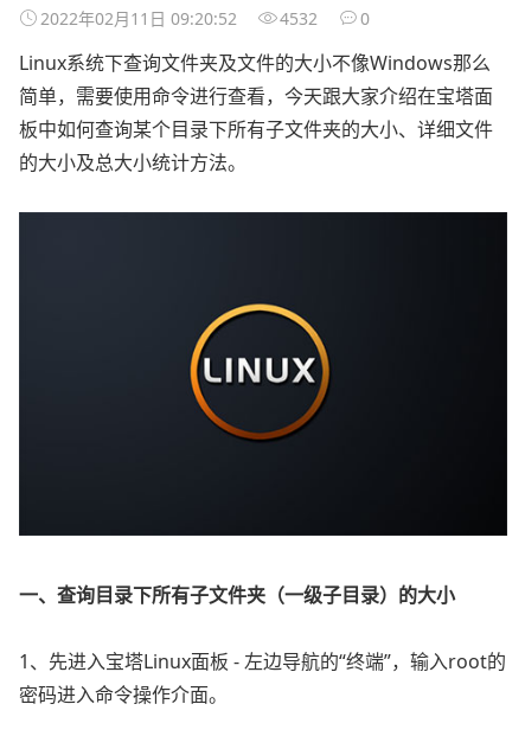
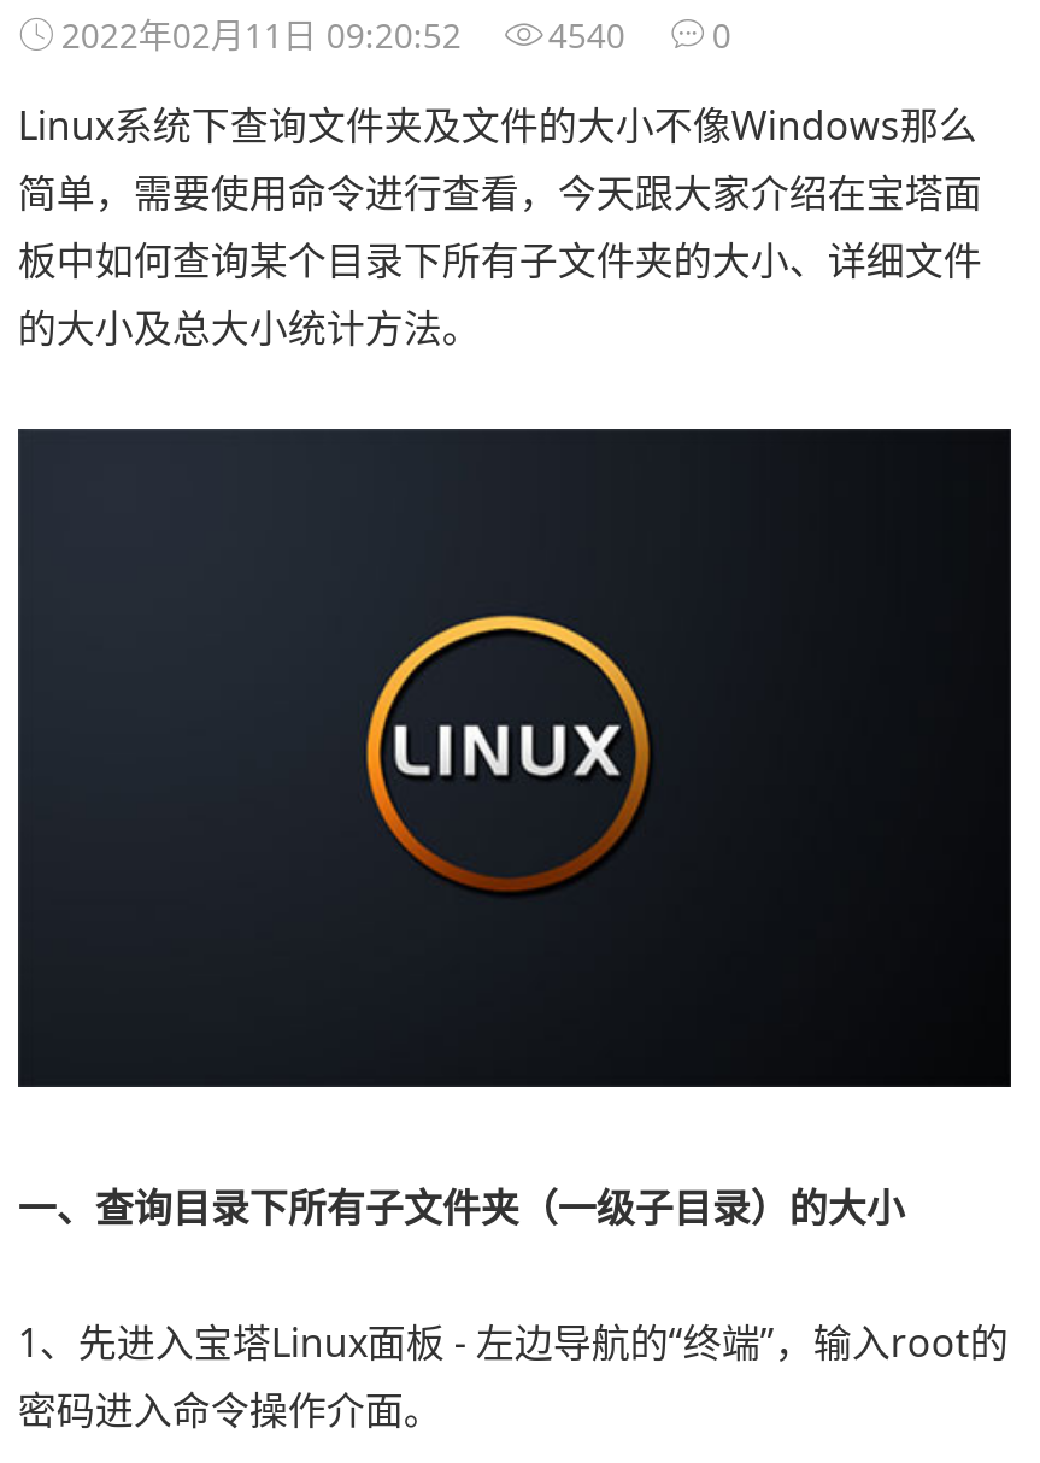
[40,7,370,30] 2022年02月11日 09:20:52 4532 0 -> [61,12,731,58] 2022年02月11日 09:20:52 4540 0

